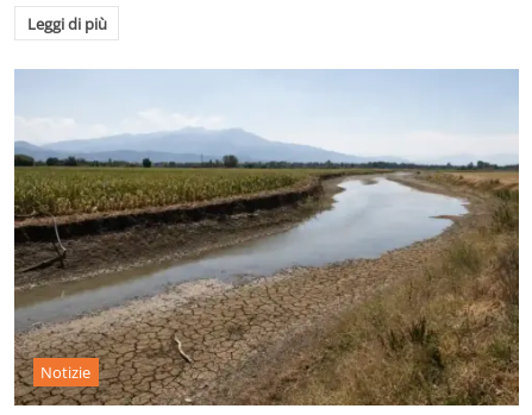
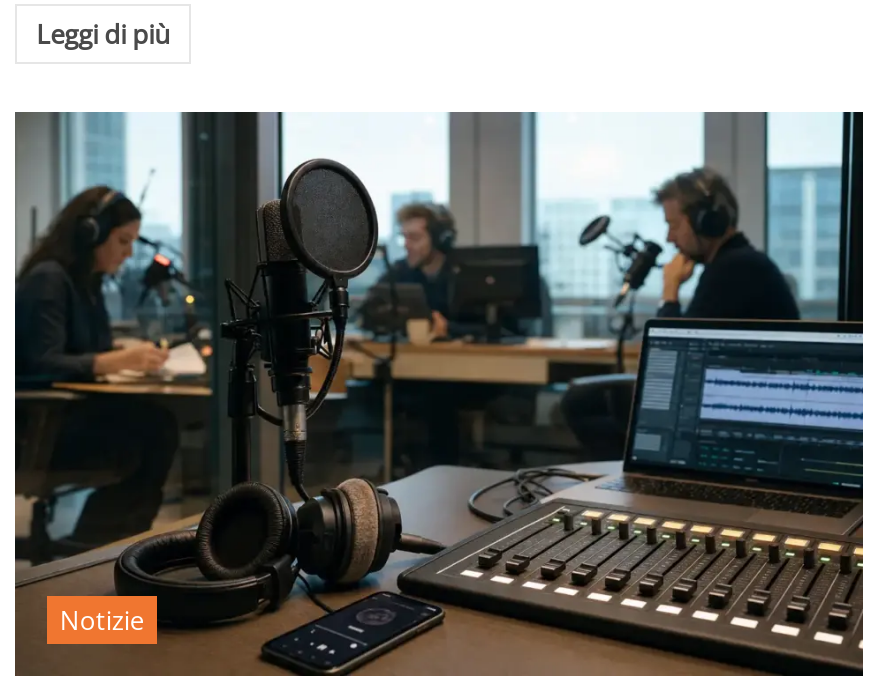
[13,69,520,407] [image] -> [13,110,865,678] [image]

